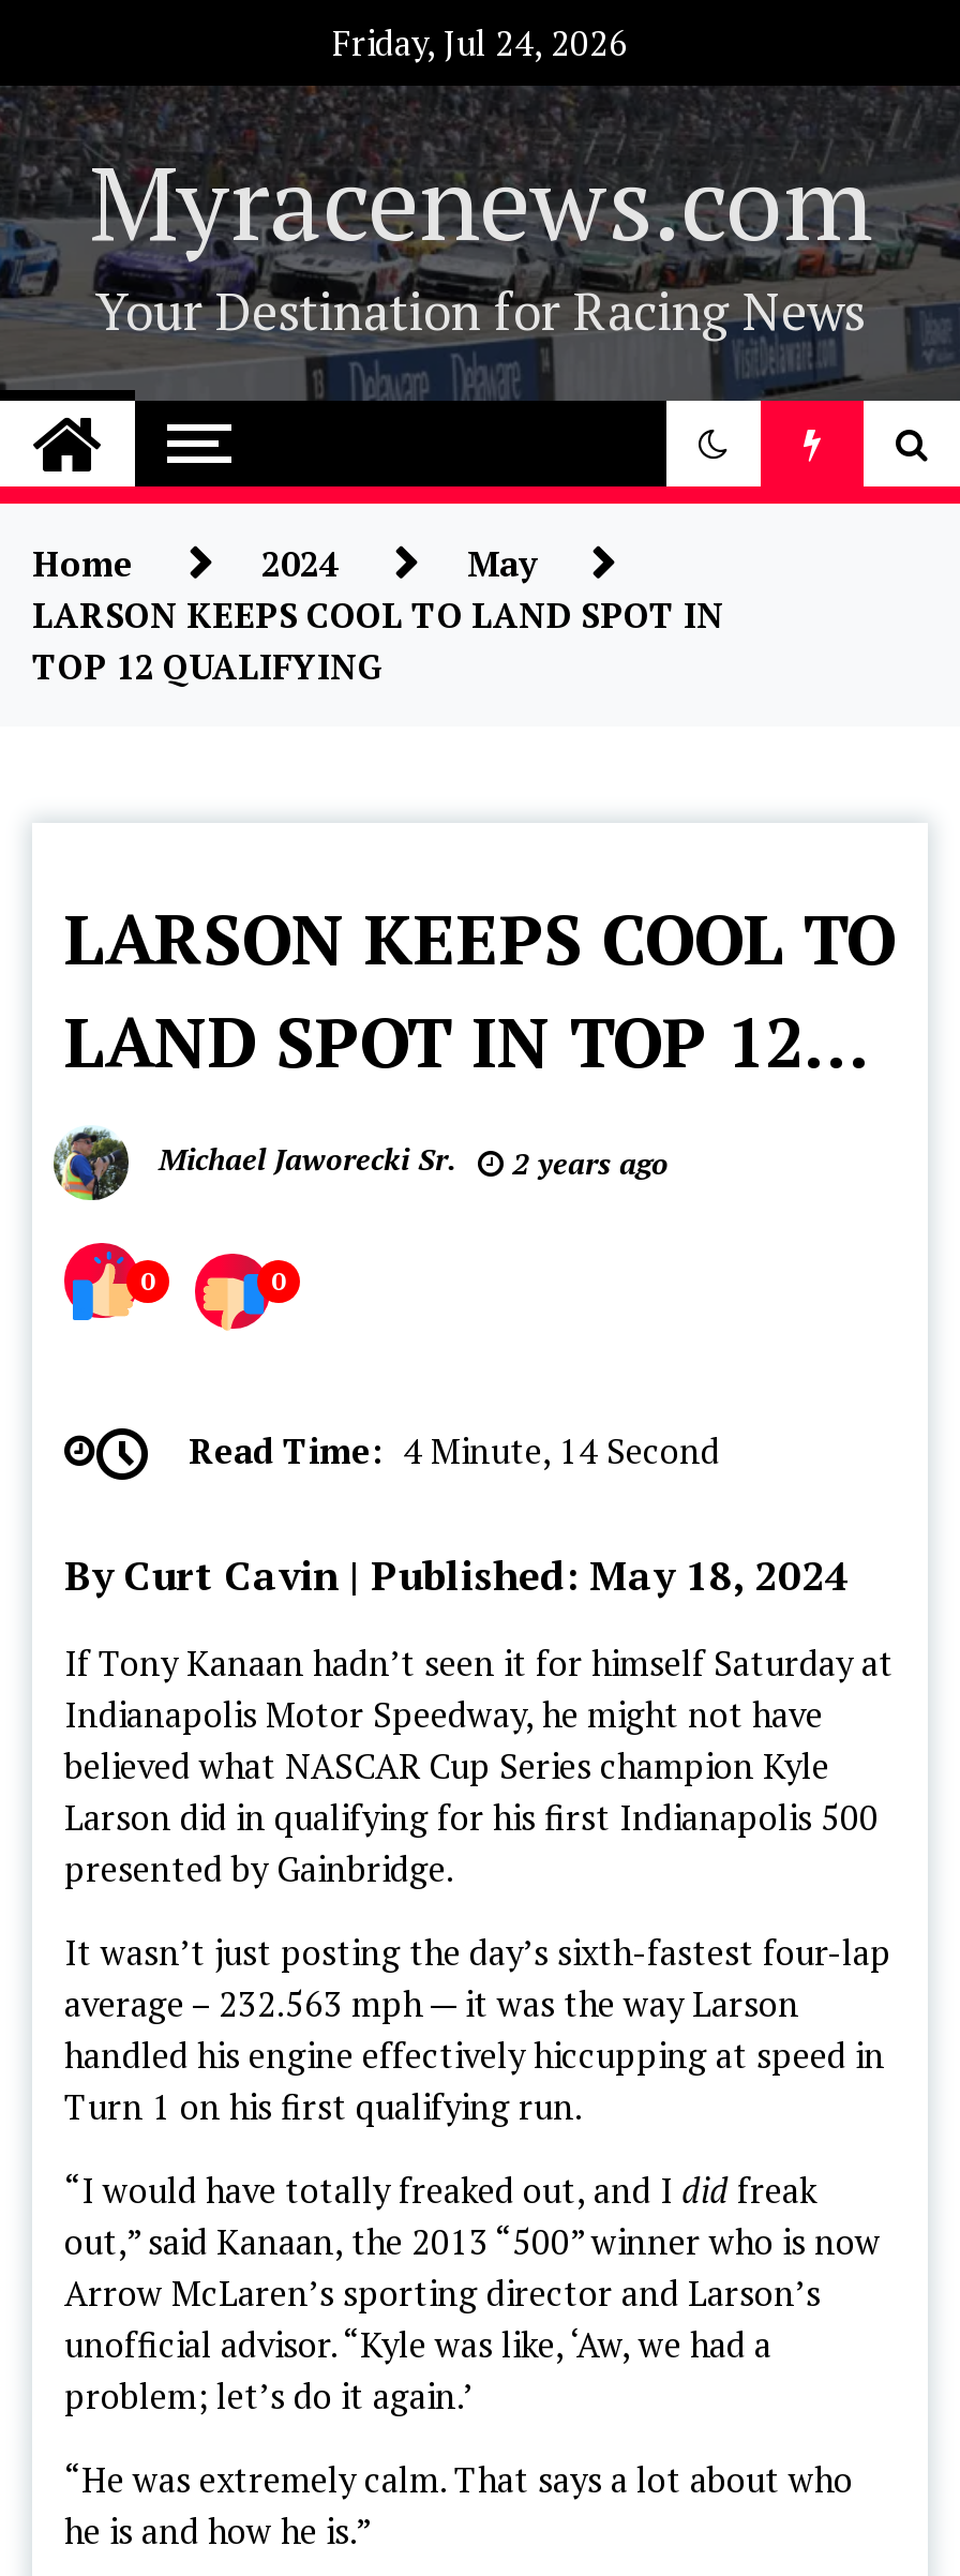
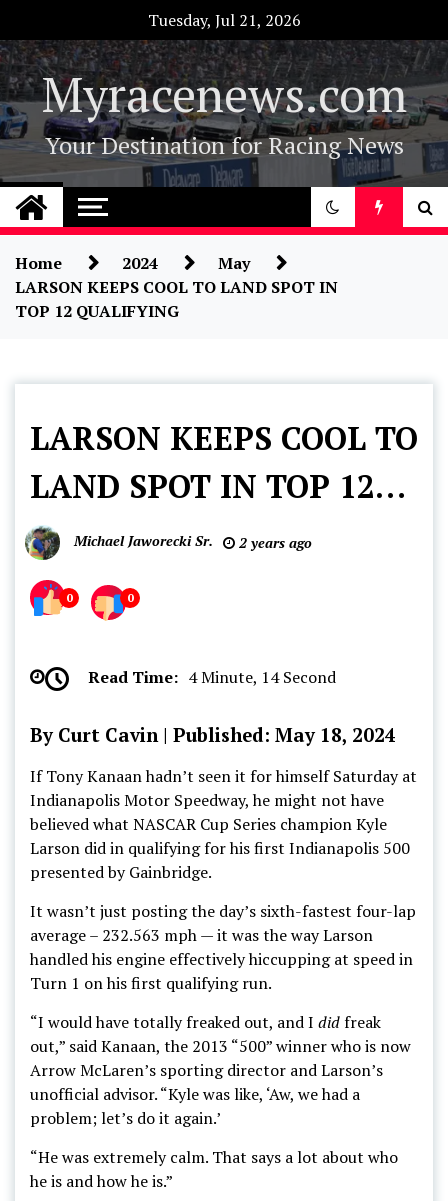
[332,19,628,66] Friday, Jul 24, 2026 -> [147,9,300,31] Tuesday, Jul 21, 2026

